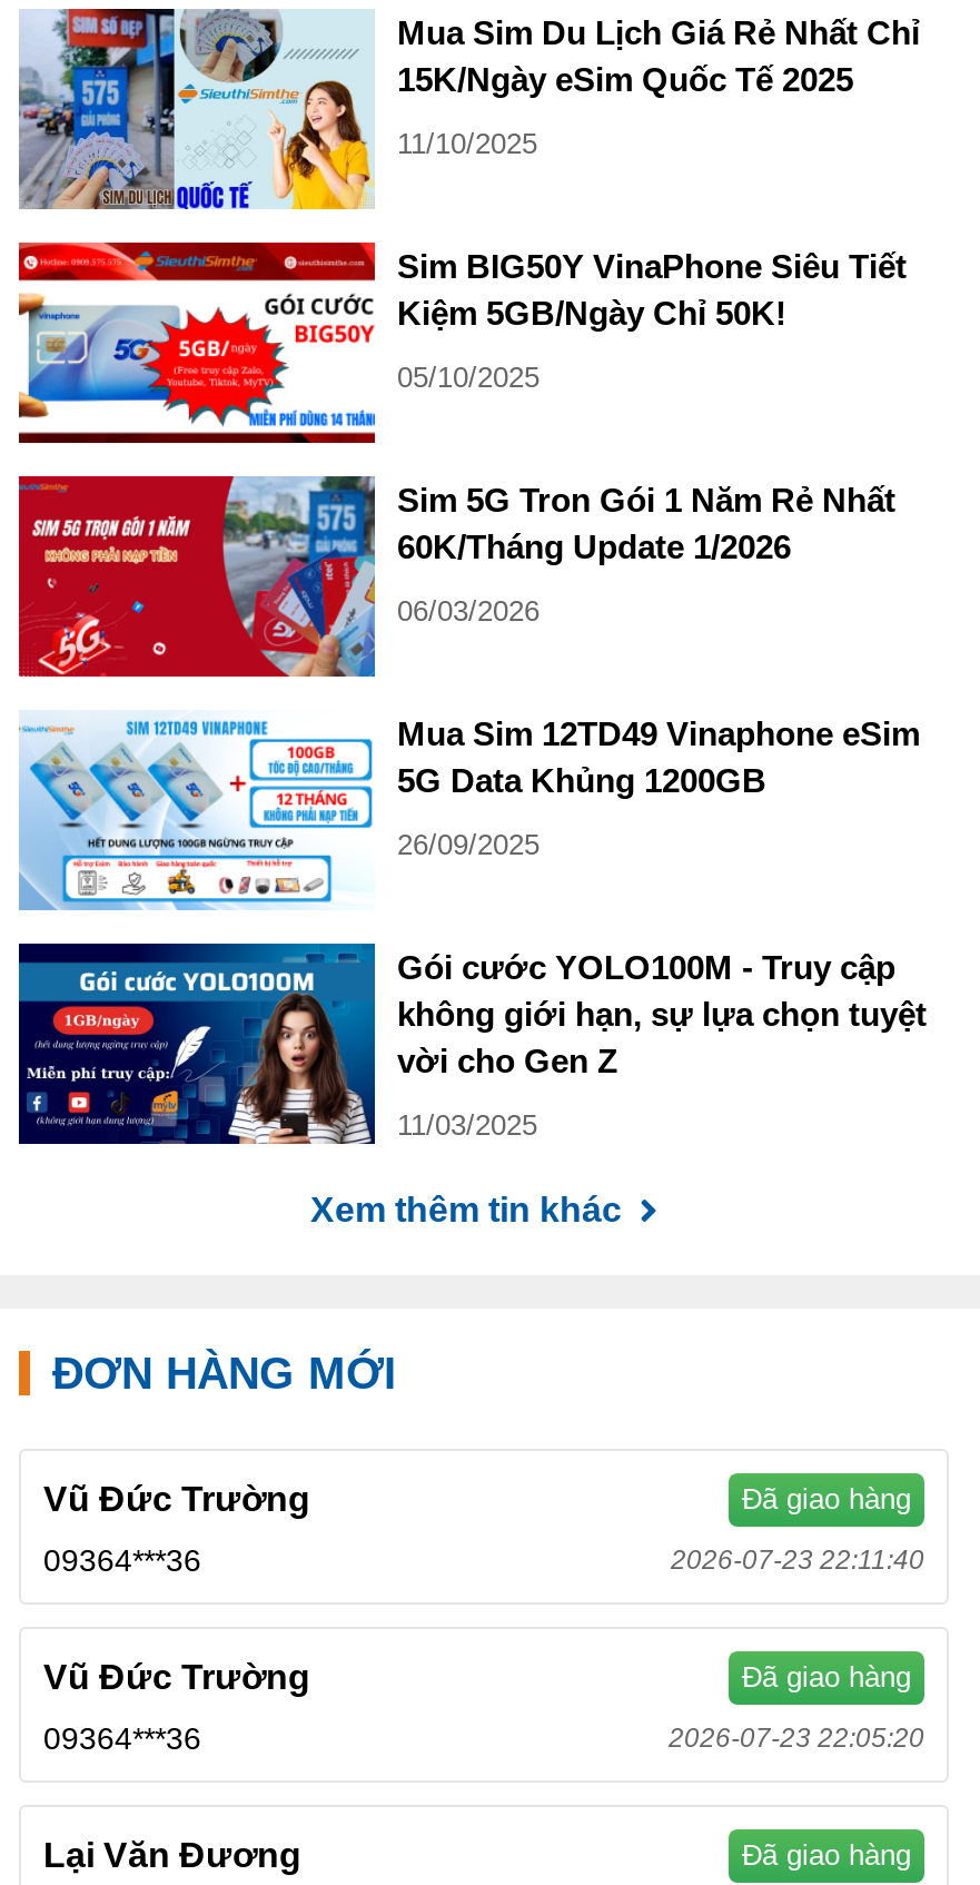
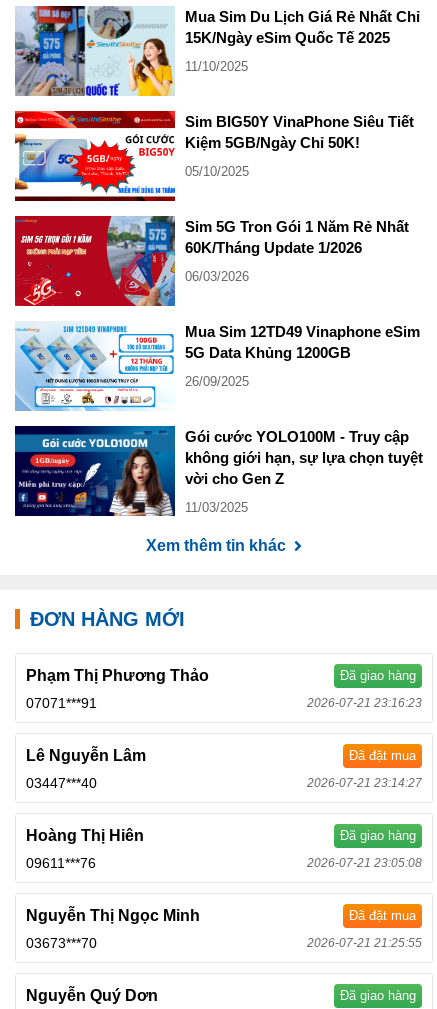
[43,1480,310,1518] Vũ Đức Trường -> [26,667,209,684] Phạm Thị Phương Thảo
[43,1542,924,1696] 09364***36 | 2026-07-23 22:11:40 | Vũ Đức Trường -> [26,695,422,844] 07071***91 | 2026-07-21 23:16:23 | Lê Nguyễn Lâm | Đã đặt mua | 03447***40 | 2026-07-21 23:14:27 | Hoàng Thị Hiên
[43,1720,924,1874] 09364***36 | 2026-07-23 22:05:20 | Lại Văn Đương -> [26,855,422,1004] 09611***76 | 2026-07-21 23:05:08 | Nguyễn Thị Ngọc Minh | Đã đặt mua | 03673***70 | 2026-07-21 21:25:55 | Nguyễn Quý Dơn

